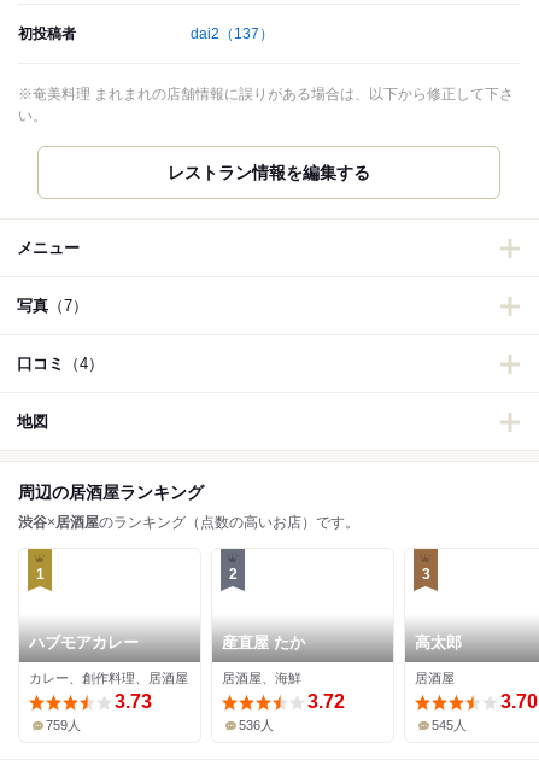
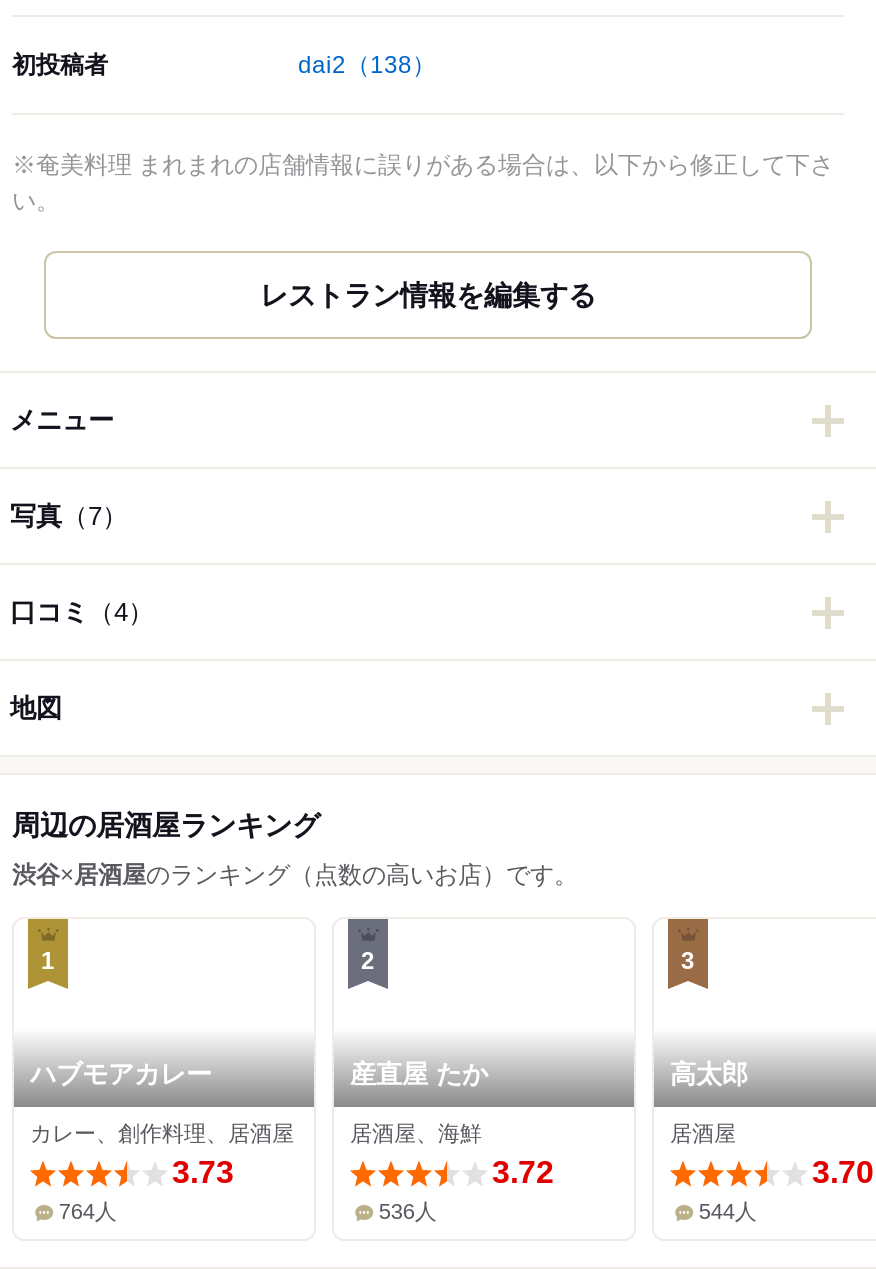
[191,26,274,43] dai2（137） -> [298,52,436,80] dai2（138）
[46,718,81,733] 759人 -> [59,1200,117,1224] 764人
[432,718,467,733] 545人 -> [699,1200,757,1224] 544人

